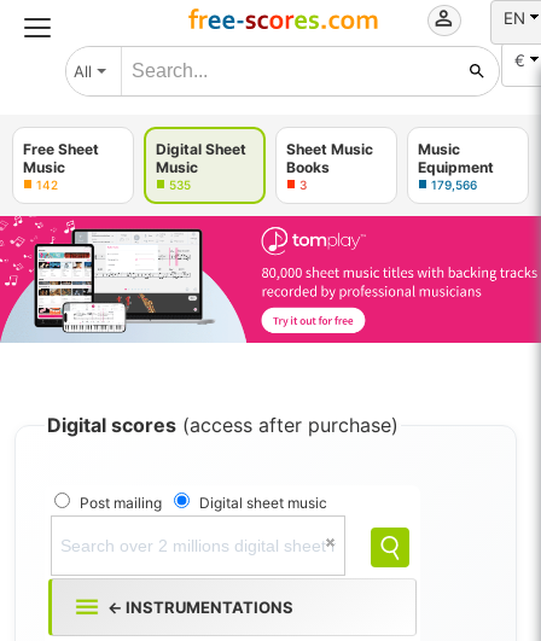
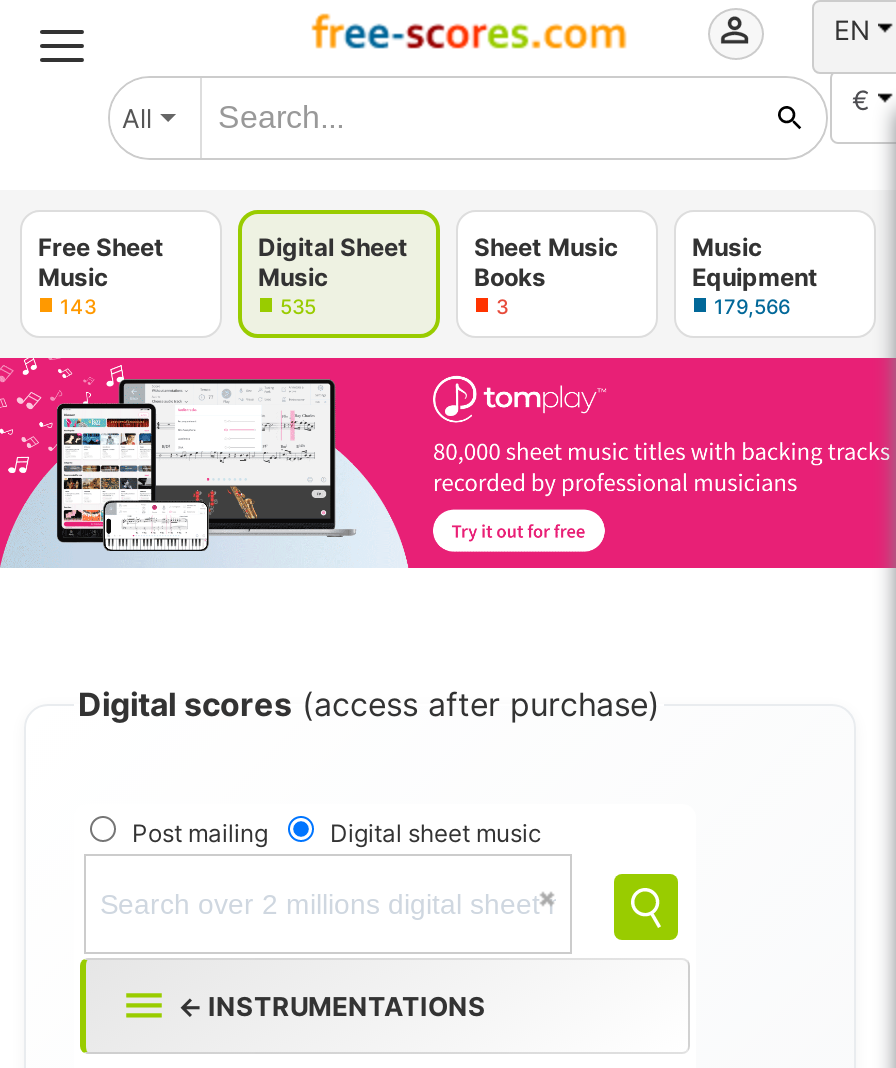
[33,177,58,191] 142 -> [54,293,96,317] 143

